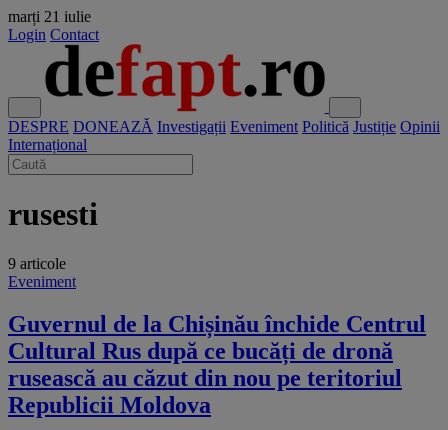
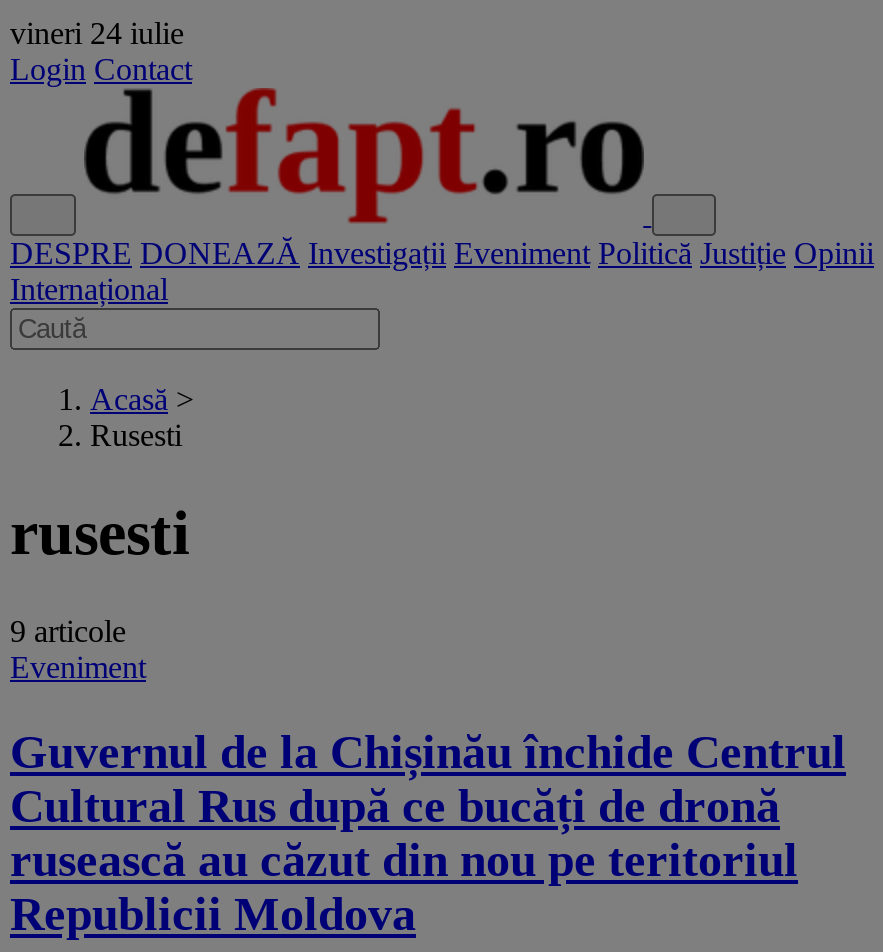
[8,8,91,25] marți 21 iulie -> [10,16,184,50] vineri 24 iulie
none -> [90,382,194,452] Acasă > | Rusesti

